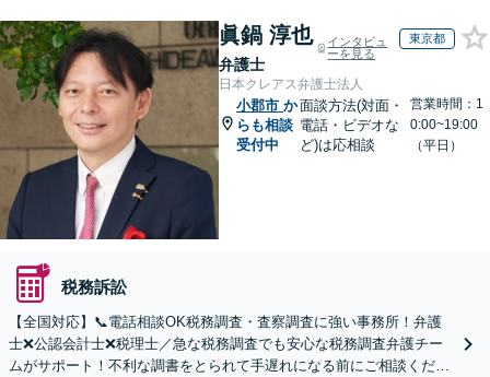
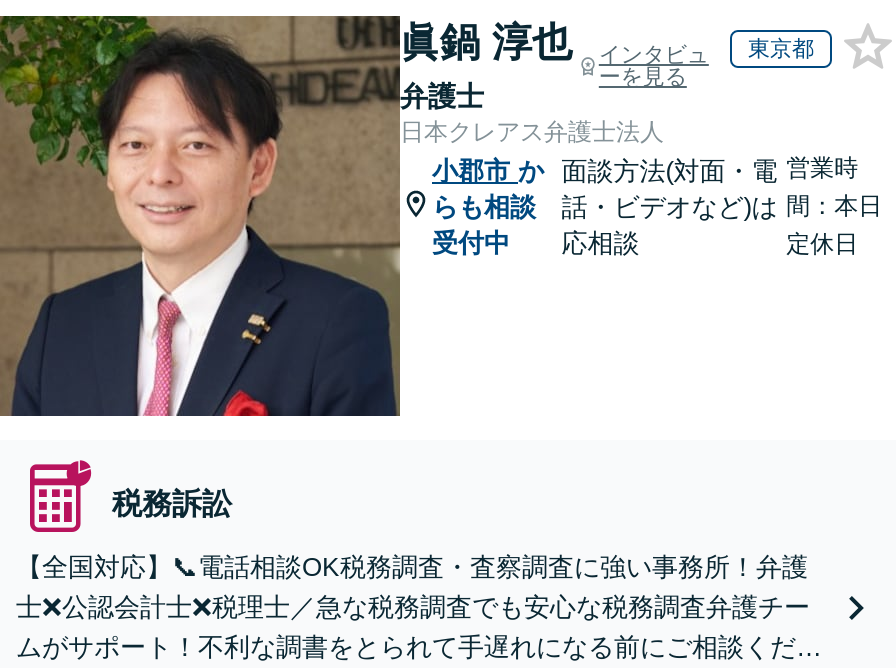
[410,96,483,153] 営業時間：1 | 0:00~19:00 | （平日） -> [786,154,882,258] 営業時 | 間：本日 | 定休日

